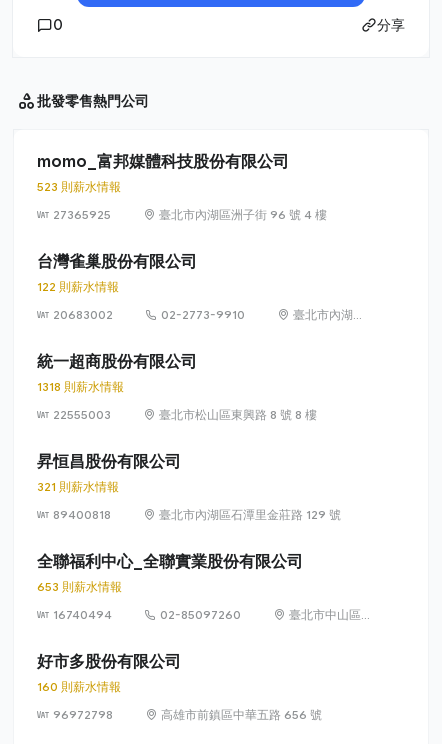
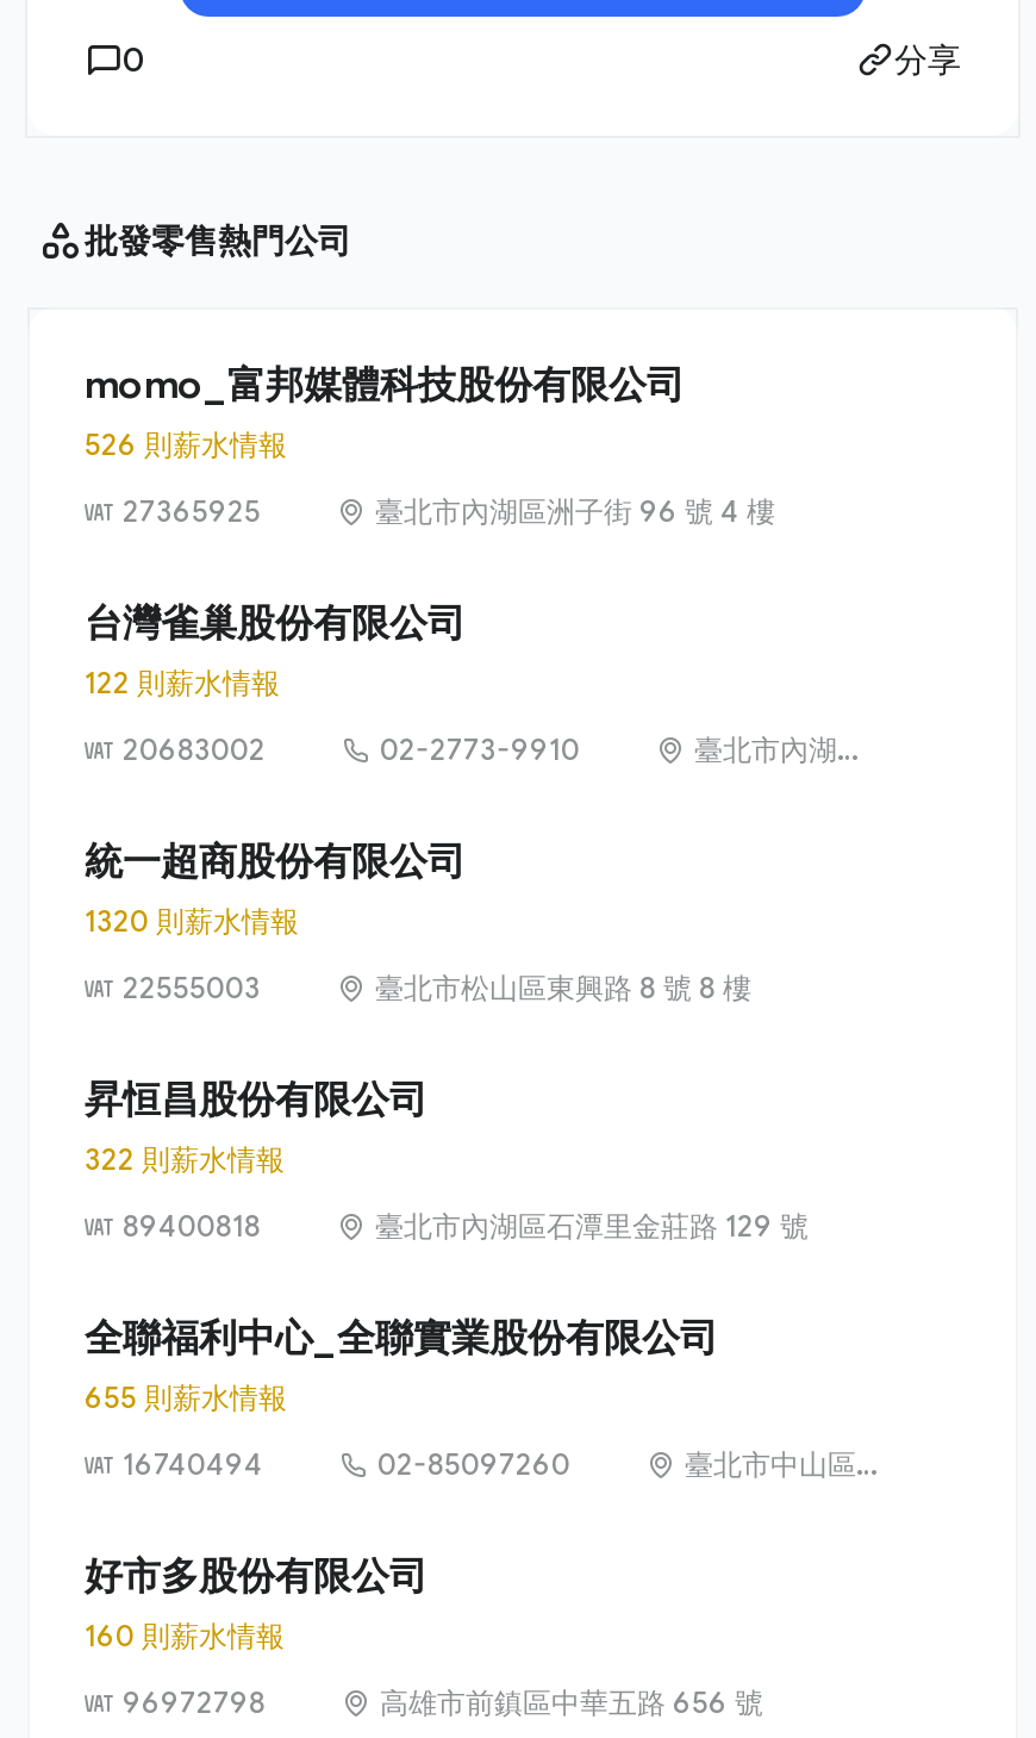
[37,179,121,194] 523 則薪水情報 -> [85,427,287,462] 526 則薪水情報
[37,379,124,394] 1318 則薪水情報 -> [85,903,299,939] 1320 則薪水情報
[37,479,119,494] 321 則薪水情報 -> [85,1141,285,1177] 322 則薪水情報
[37,579,122,594] 653 則薪水情報 -> [85,1380,287,1415] 655 則薪水情報

